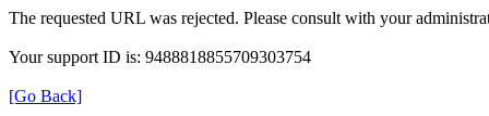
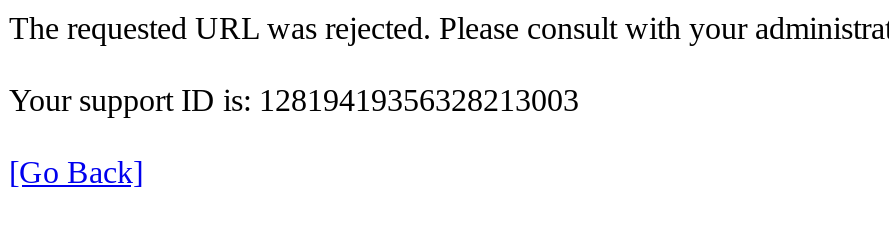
[9,48,311,66] Your support ID is: 9488818855709303754 -> [9,83,579,117] Your support ID is: 12819419356328213003

